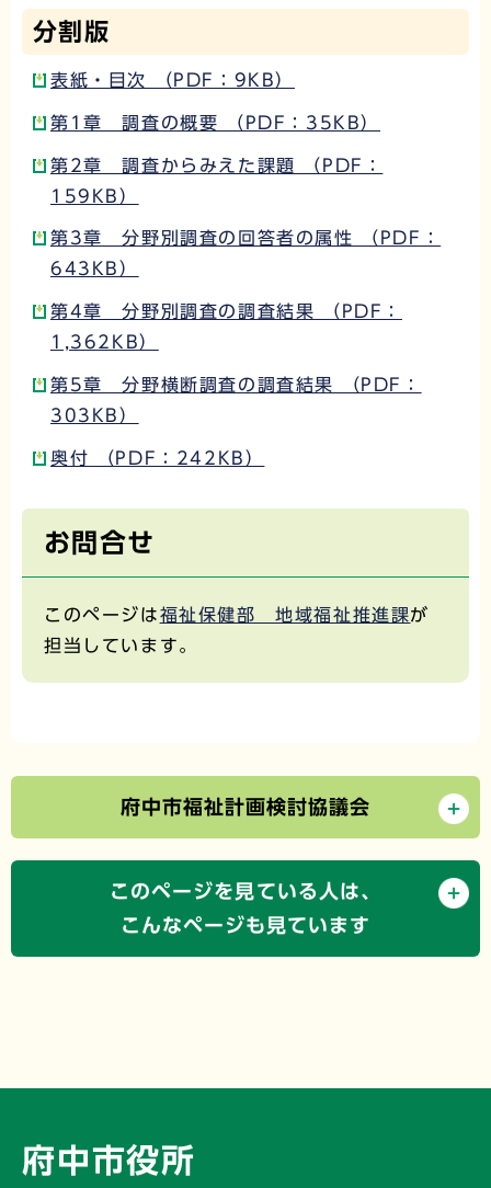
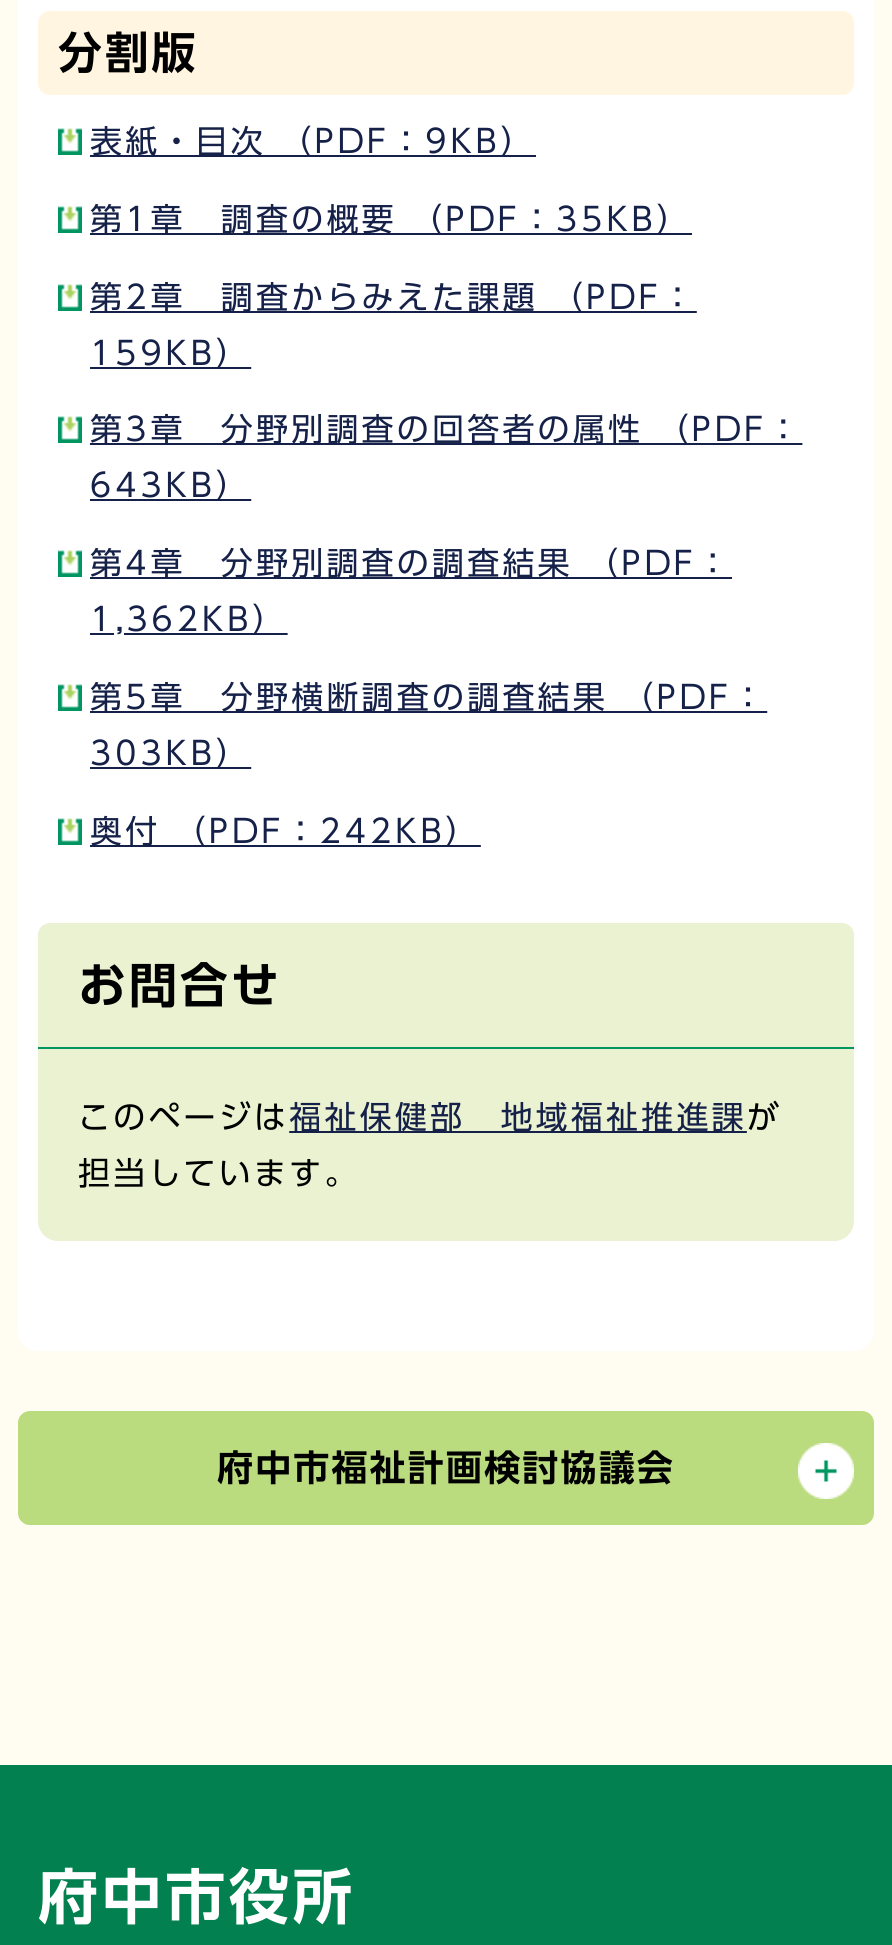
[10,859,481,958] [image] | このページを見ている人は、 | こんなページも見ています -> none

